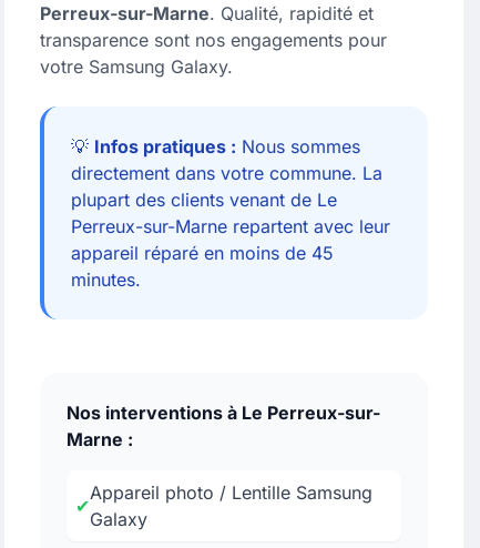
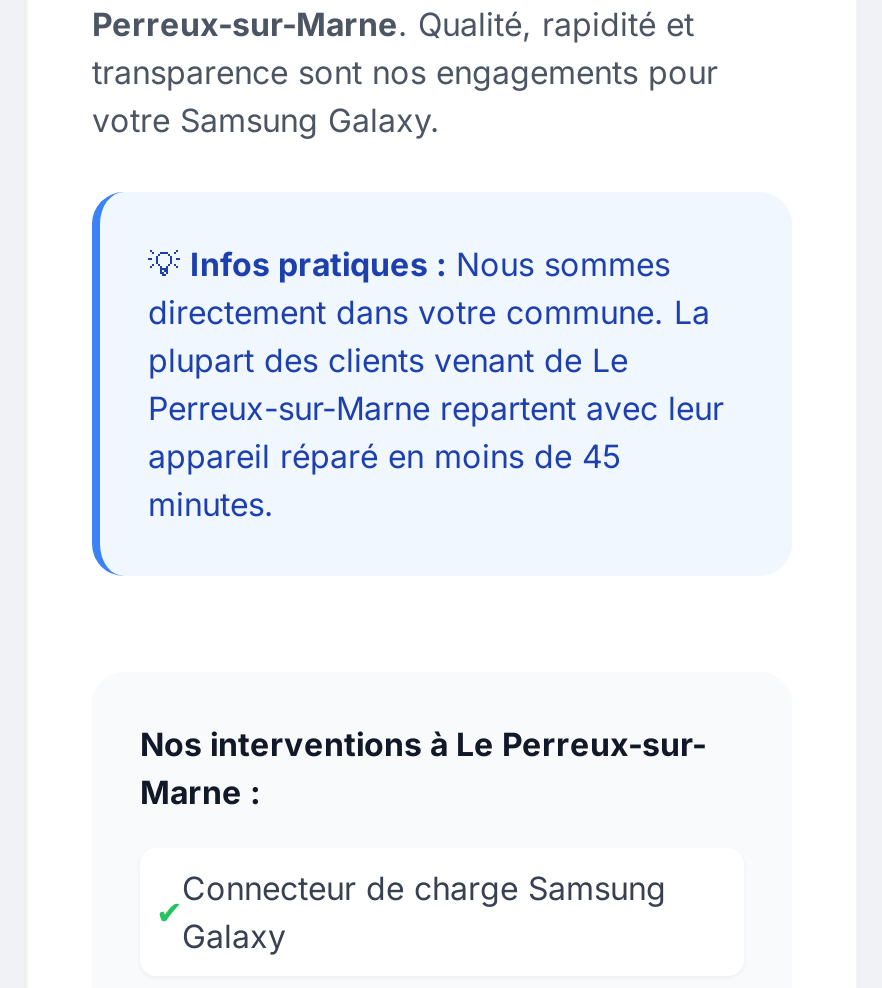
[90,481,372,504] Appareil photo / Lentille Samsung -> [182,868,666,908] Connecteur de charge Samsung

